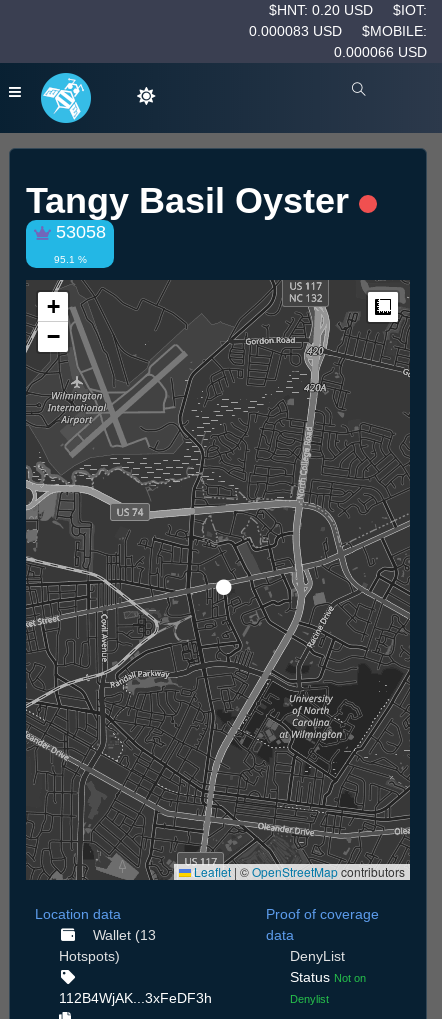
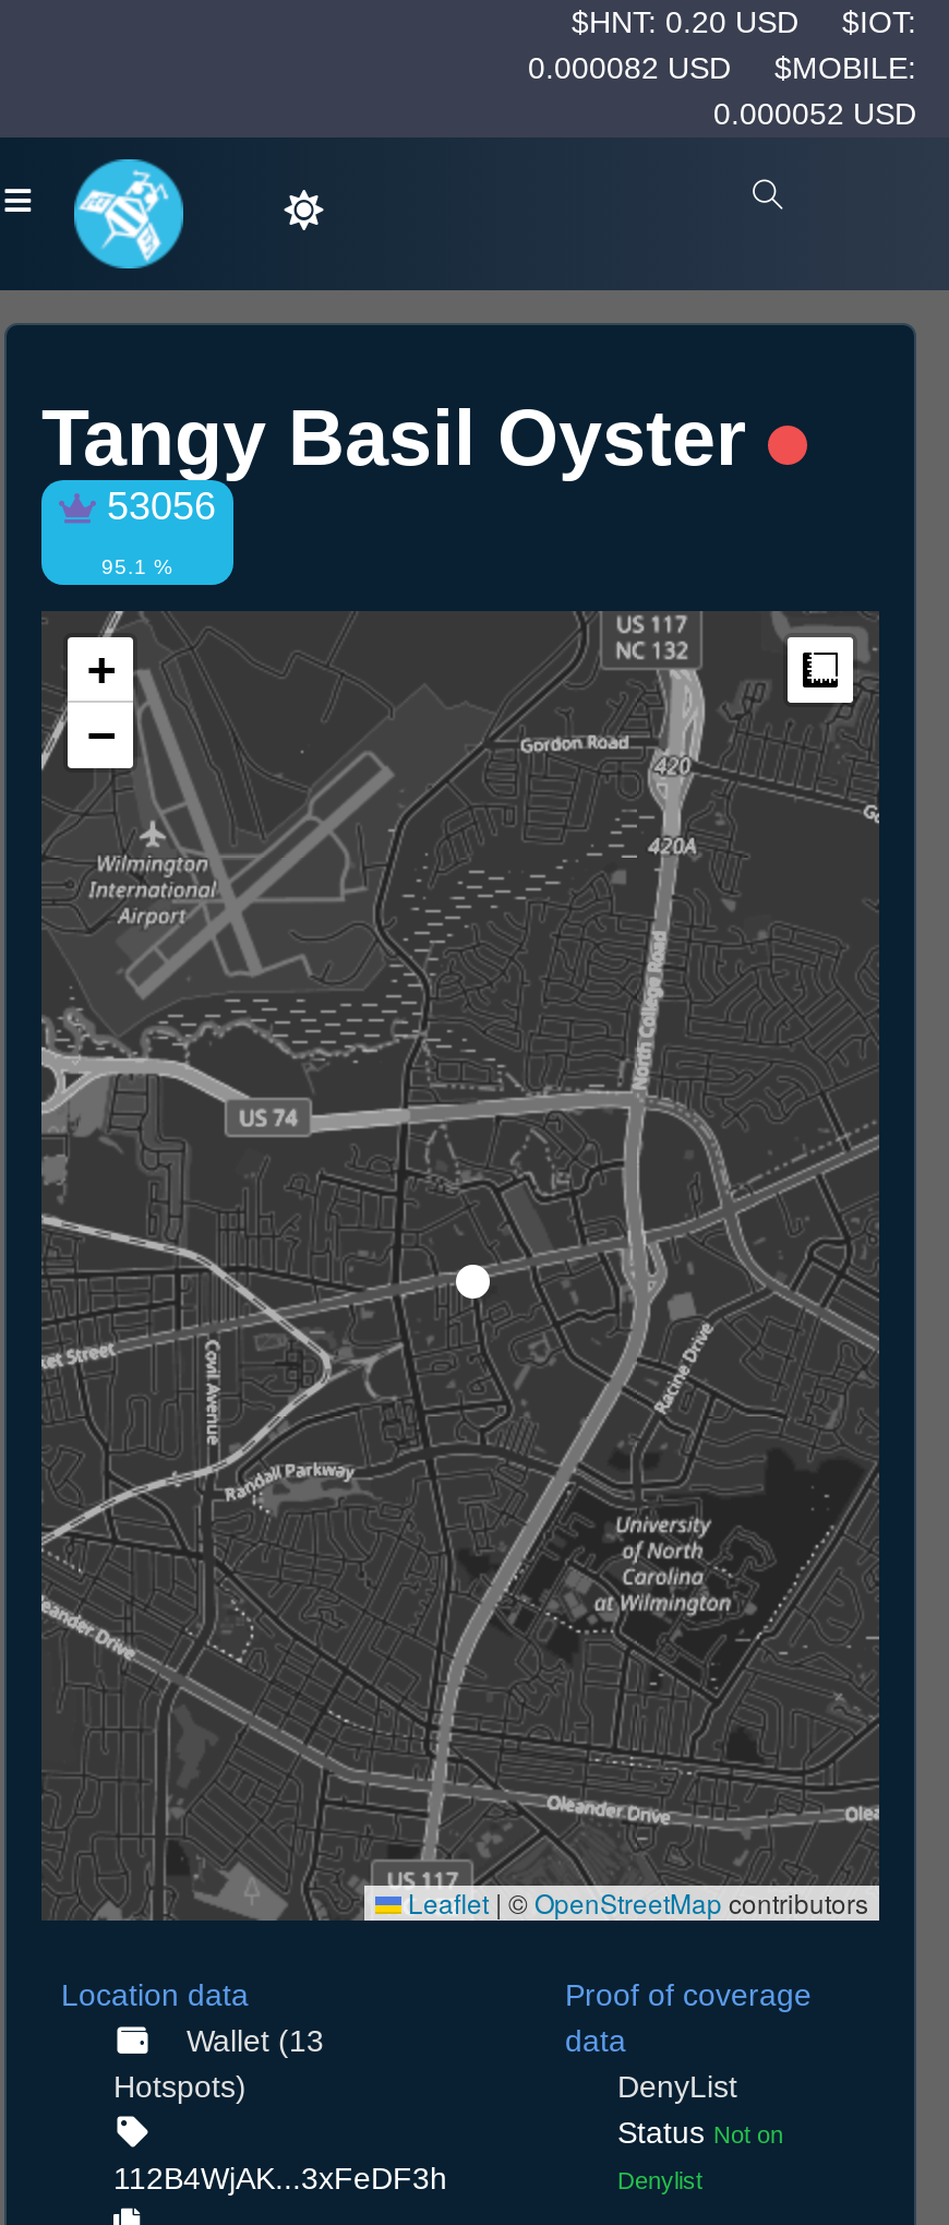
[249,23,427,39] 0.000083 USD $MOBILE: -> [528,50,916,85] 0.000082 USD $MOBILE:
[334,44,427,60] 0.000066 USD -> [713,96,916,131] 0.000052 USD
[51,222,106,242] 53058 -> [96,485,216,529] 53056

